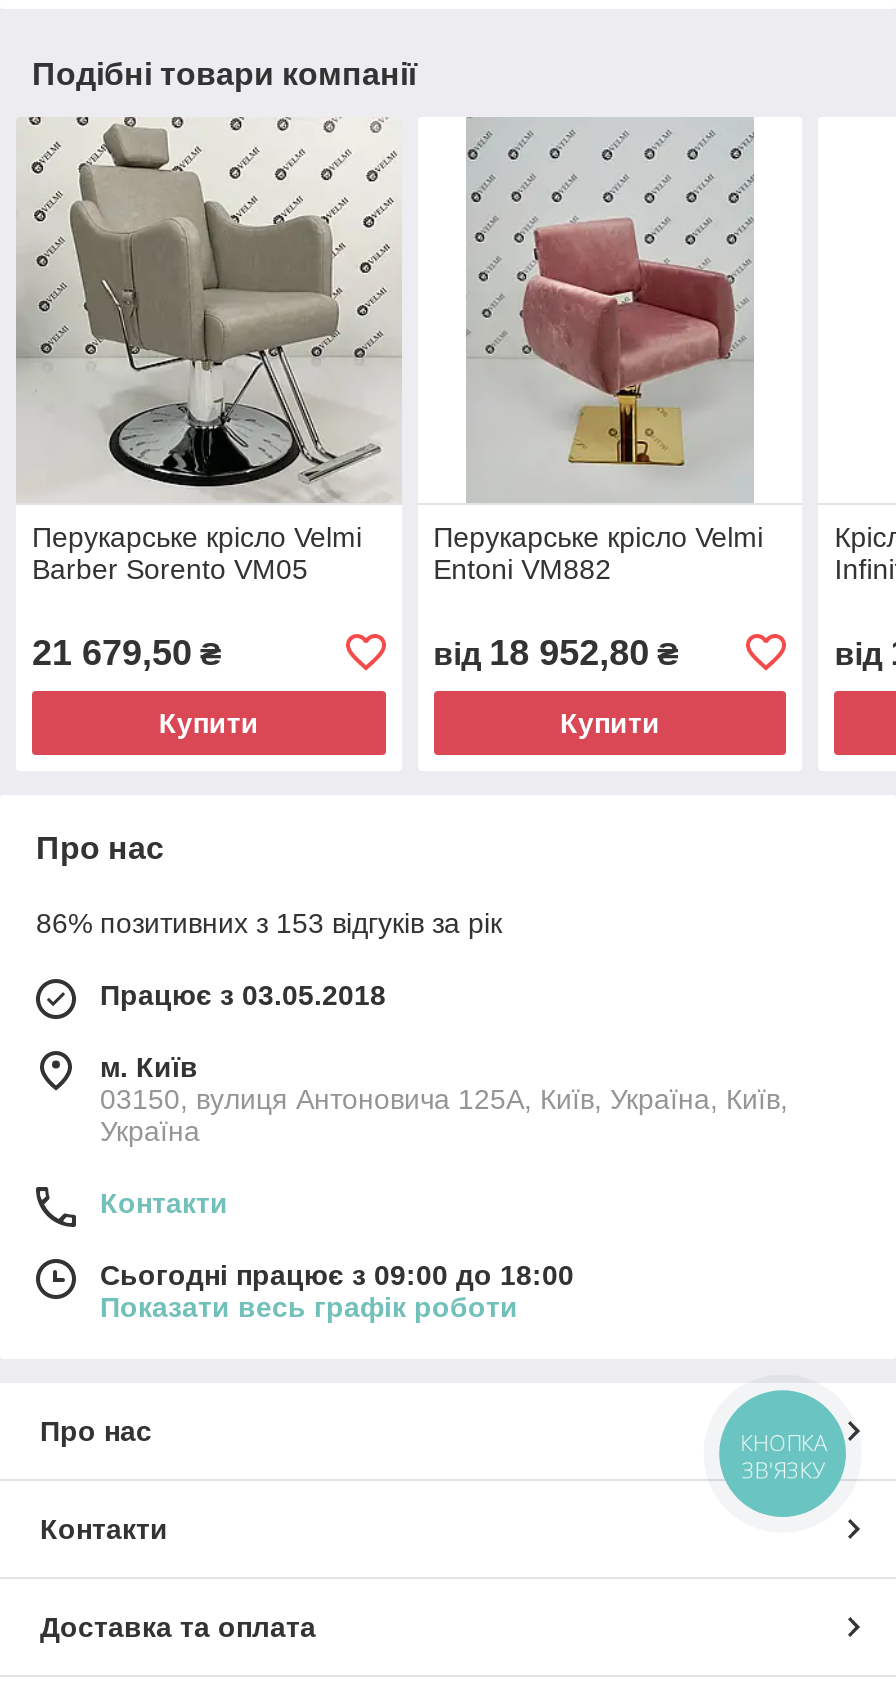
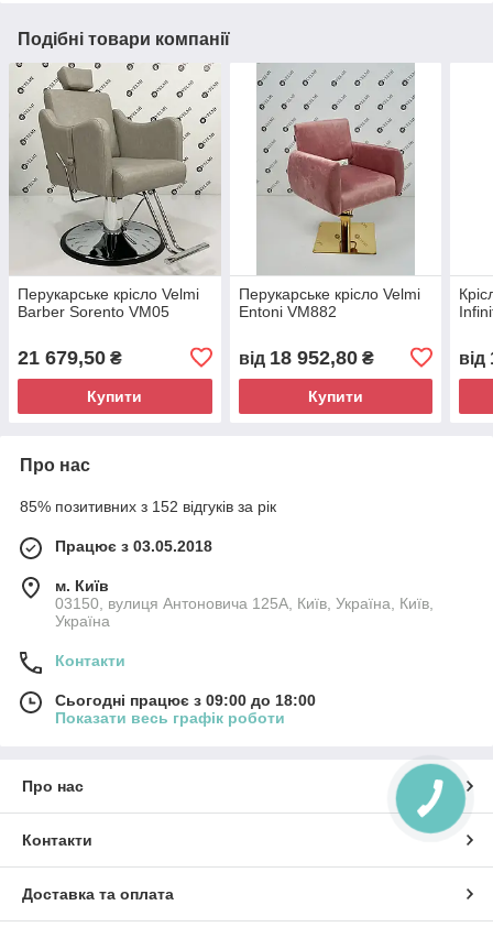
[36,907,502,939] 86% позитивних з 153 відгуків за рік -> [20,497,276,515] 85% позитивних з 152 відгуків за рік
[740,1428,827,1485] КНОПКА | ЗВ'ЯЗКУ -> none

